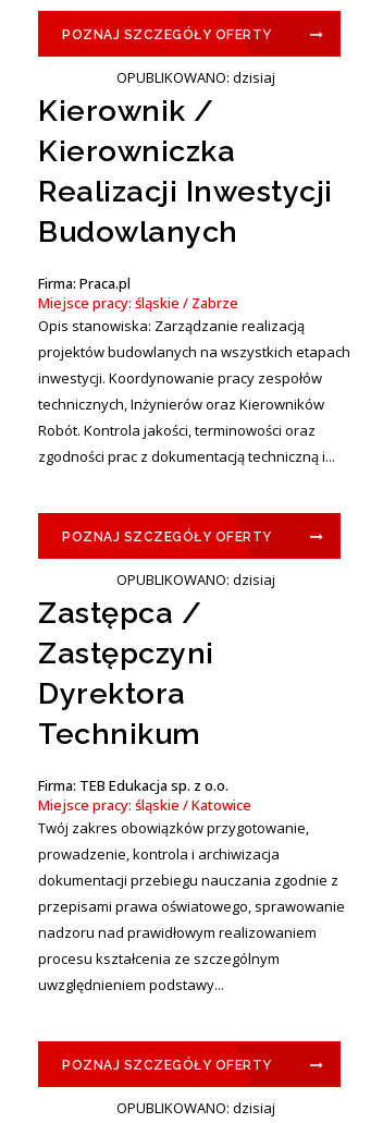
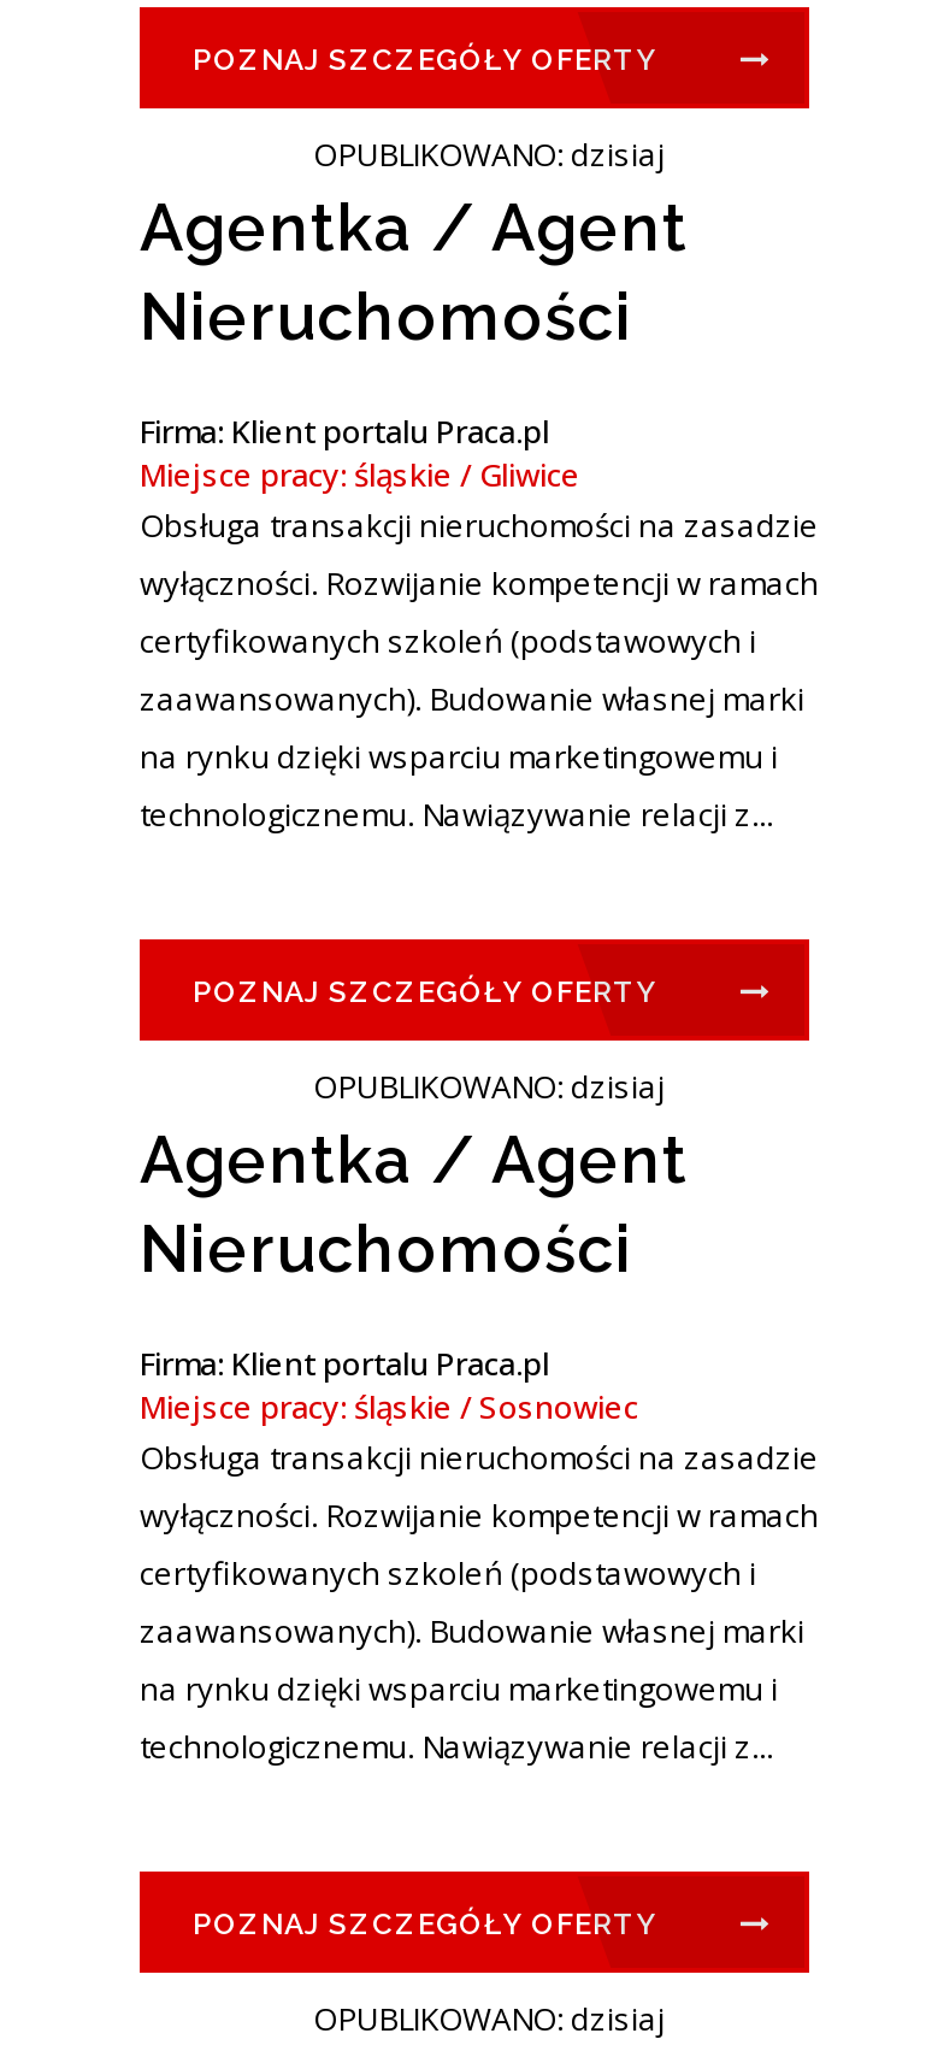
[38,94,332,248] Kierownik / | Kierowniczka | Realizacji Inwestycji | Budowlanych -> [140,190,688,354] Agentka / Agent | Nieruchomości
[38,273,350,466] Firma: Praca.pl | Miejsce pracy: śląskie / Zabrze | Opis stanowiska: Zarządzanie realizacją | projektów budowlanych na wszystkich etapach | inwestycji. Koordynowanie pracy zespołów | technicznych, Inżynierów oraz Kierowników | Robót. Kontrola jakości, terminowości oraz | zgodności prac z dokumentacją techniczną i... -> [140,409,819,836] Firma: Klient portalu Praca.pl | Miejsce pracy: śląskie / Gliwice | Obsługa transakcji nieruchomości na zasadzie | wyłączności. Rozwijanie kompetencji w ramach | certyfikowanych szkoleń (podstawowych i | zaawansowanych). Budowanie własnej marki | na rynku dzięki wsparciu marketingowemu i | technologicznemu. Nawiązywanie relacji z...
[38,596,214,750] Zastępca / | Zastępczyni | Dyrektora | Technikum -> [140,1122,688,1286] Agentka / Agent | Nieruchomości
[38,776,345,994] Firma: TEB Edukacja sp. z o.o. | Miejsce pracy: śląskie / Katowice | Twój zakres obowiązków przygotowanie, | prowadzenie, kontrola i archiwizacja | dokumentacji przebiegu nauczania zgodnie z | przepisami prawa oświatowego, sprawowanie | nadzoru nad prawidłowym realizowaniem | procesu kształcenia ze szczególnym | uwzględnieniem podstawy... -> [140,1342,819,1768] Firma: Klient portalu Praca.pl | Miejsce pracy: śląskie / Sosnowiec | Obsługa transakcji nieruchomości na zasadzie | wyłączności. Rozwijanie kompetencji w ramach | certyfikowanych szkoleń (podstawowych i | zaawansowanych). Budowanie własnej marki | na rynku dzięki wsparciu marketingowemu i | technologicznemu. Nawiązywanie relacji z...

